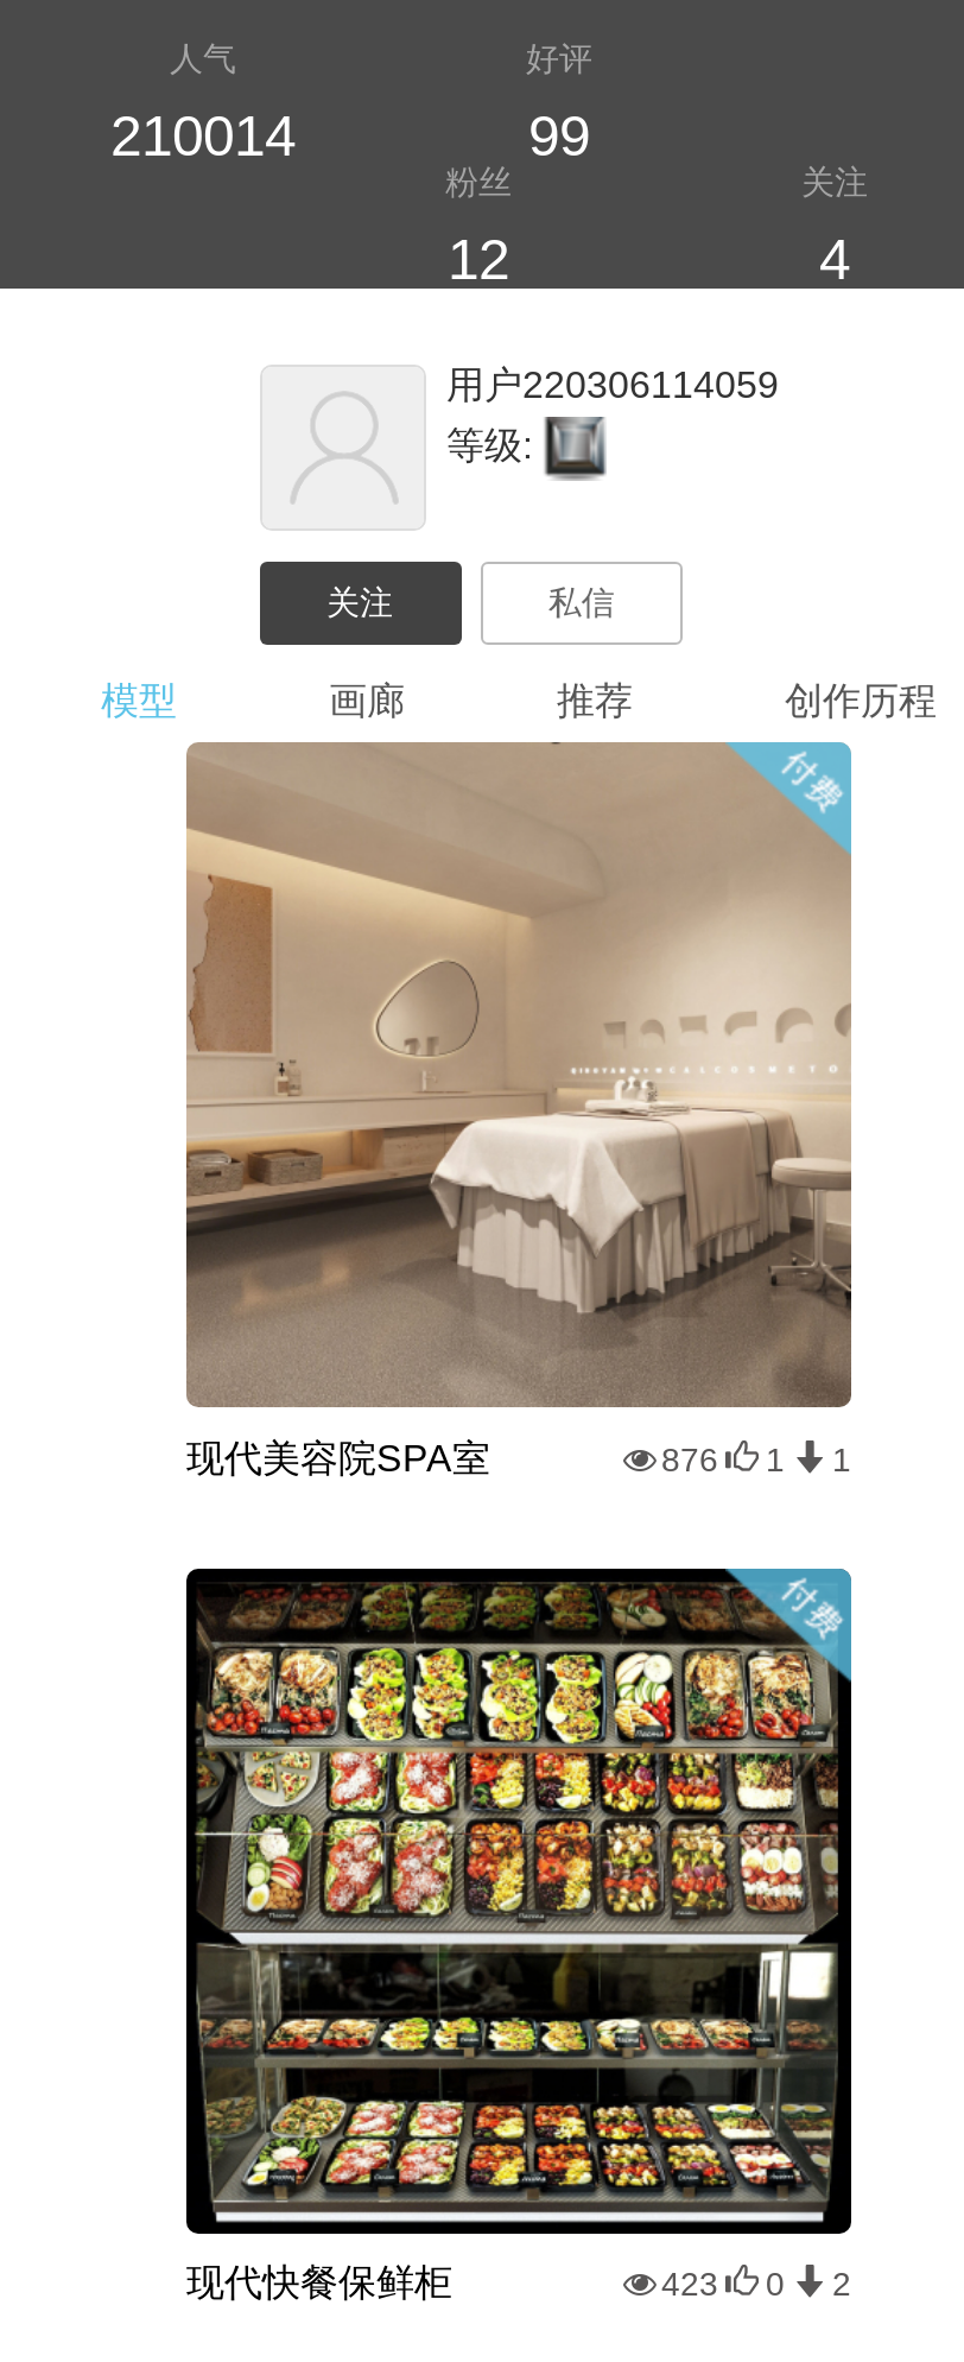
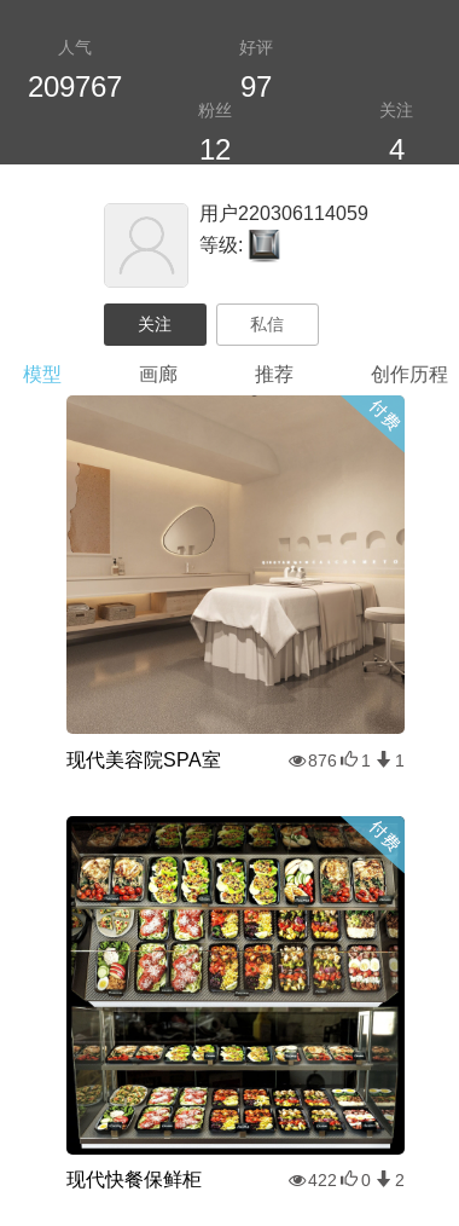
[110,104,296,168] 210014 -> [28,71,122,103] 209767
[528,104,590,168] 99 -> [240,71,272,103] 97
[661,2265,851,2303] 423 0 2 -> [308,1170,405,1190] 422 0 2

